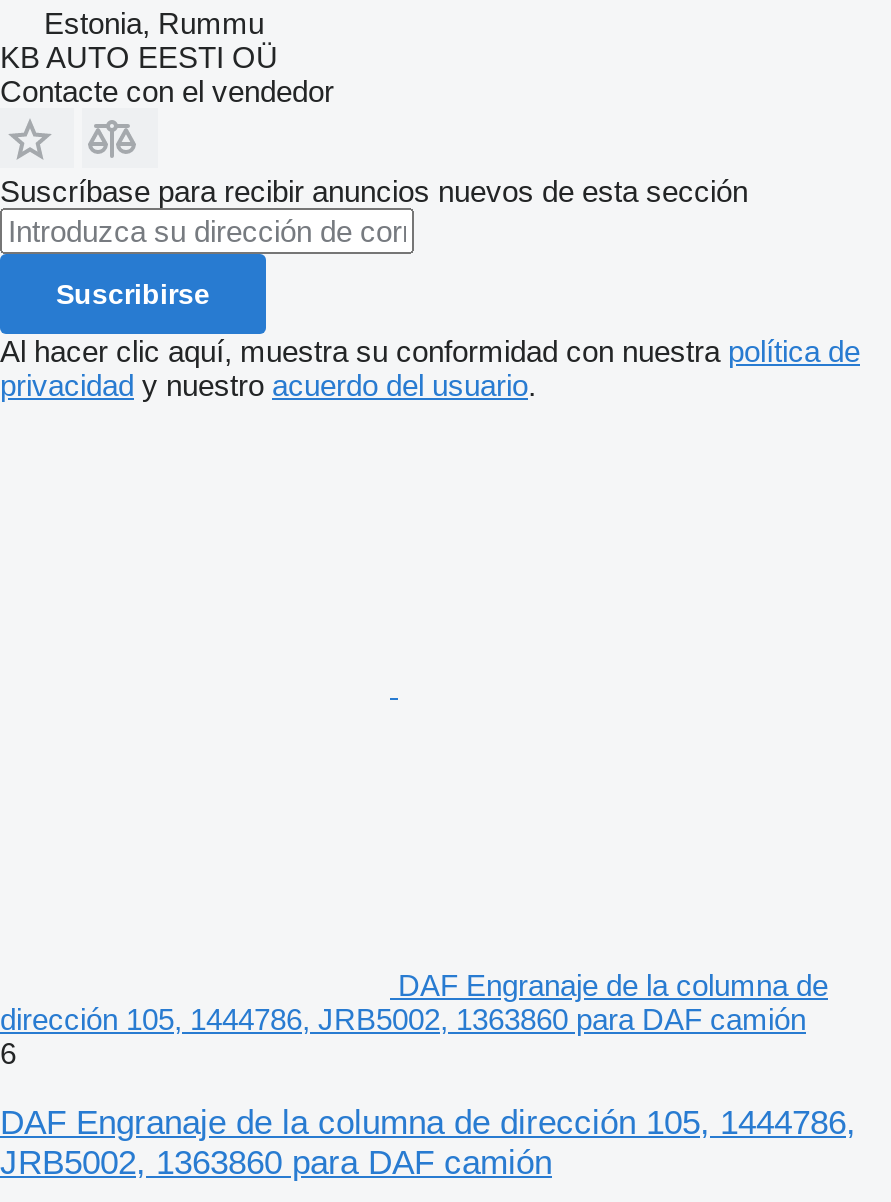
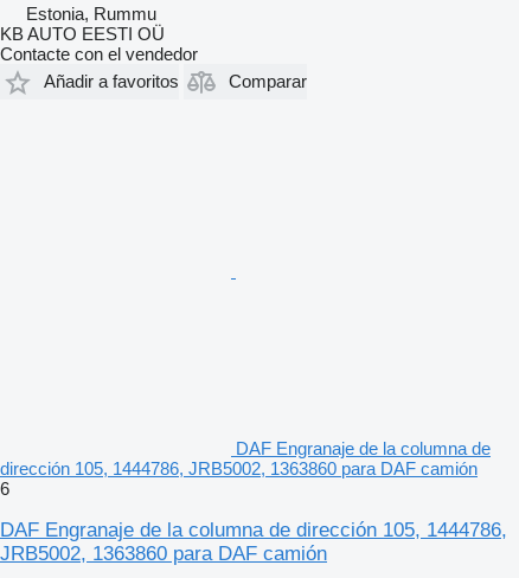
[0,174,860,402] Suscríbase para recibir anuncios nuevos de esta sección | Suscribirse | Al hacer clic aquí, muestra su conformidad con nuestra política de | privacidad y nuestro acuerdo del usuario. -> [44,72,307,92] Añadir a favoritos | Comparar

